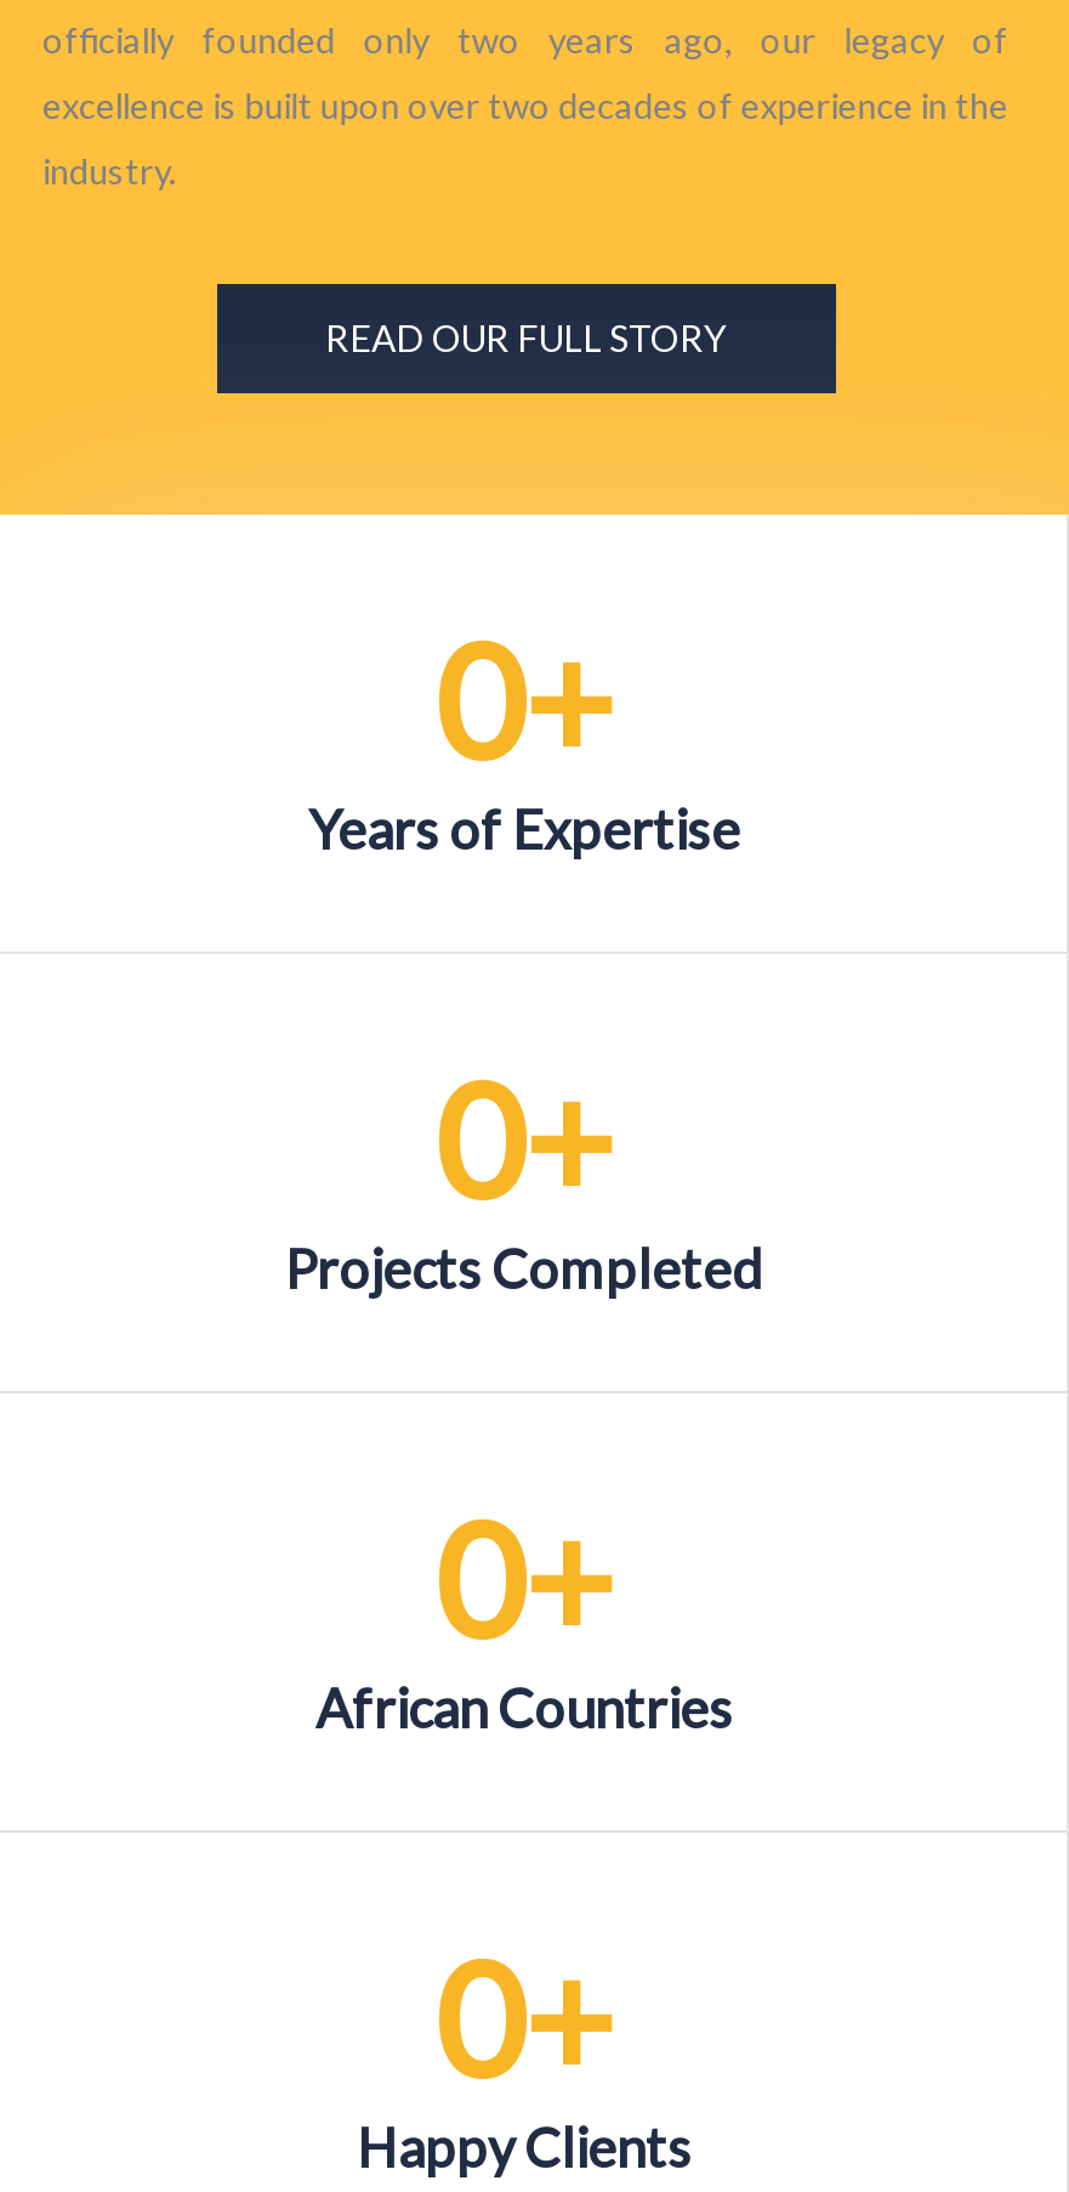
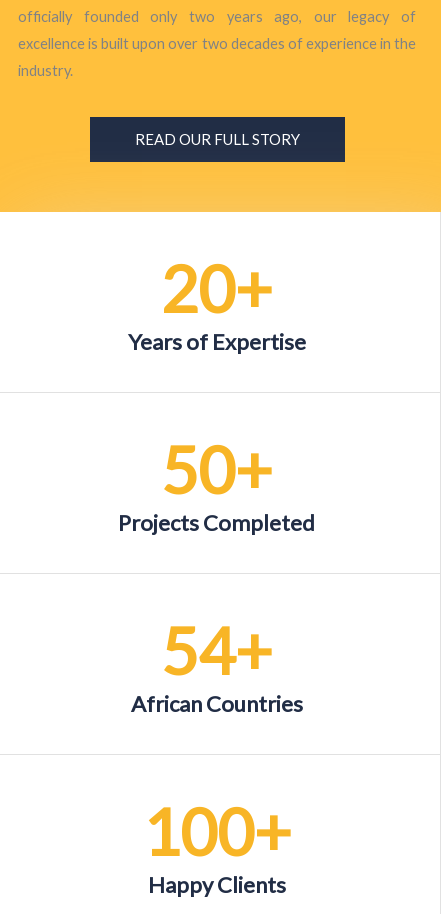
[434,607,614,794] 0+ -> [161,250,272,327] 20+
[434,1046,614,1233] 0+ -> [161,431,272,508] 50+
[434,1485,614,1672] 0+ -> [161,612,272,689] 54+
[434,1925,614,2112] 0+ -> [142,793,290,870] 100+

